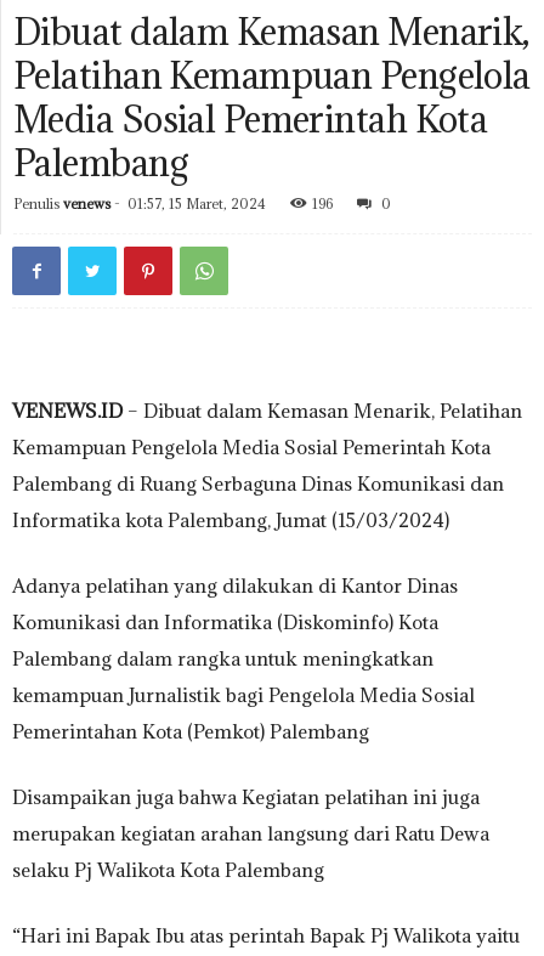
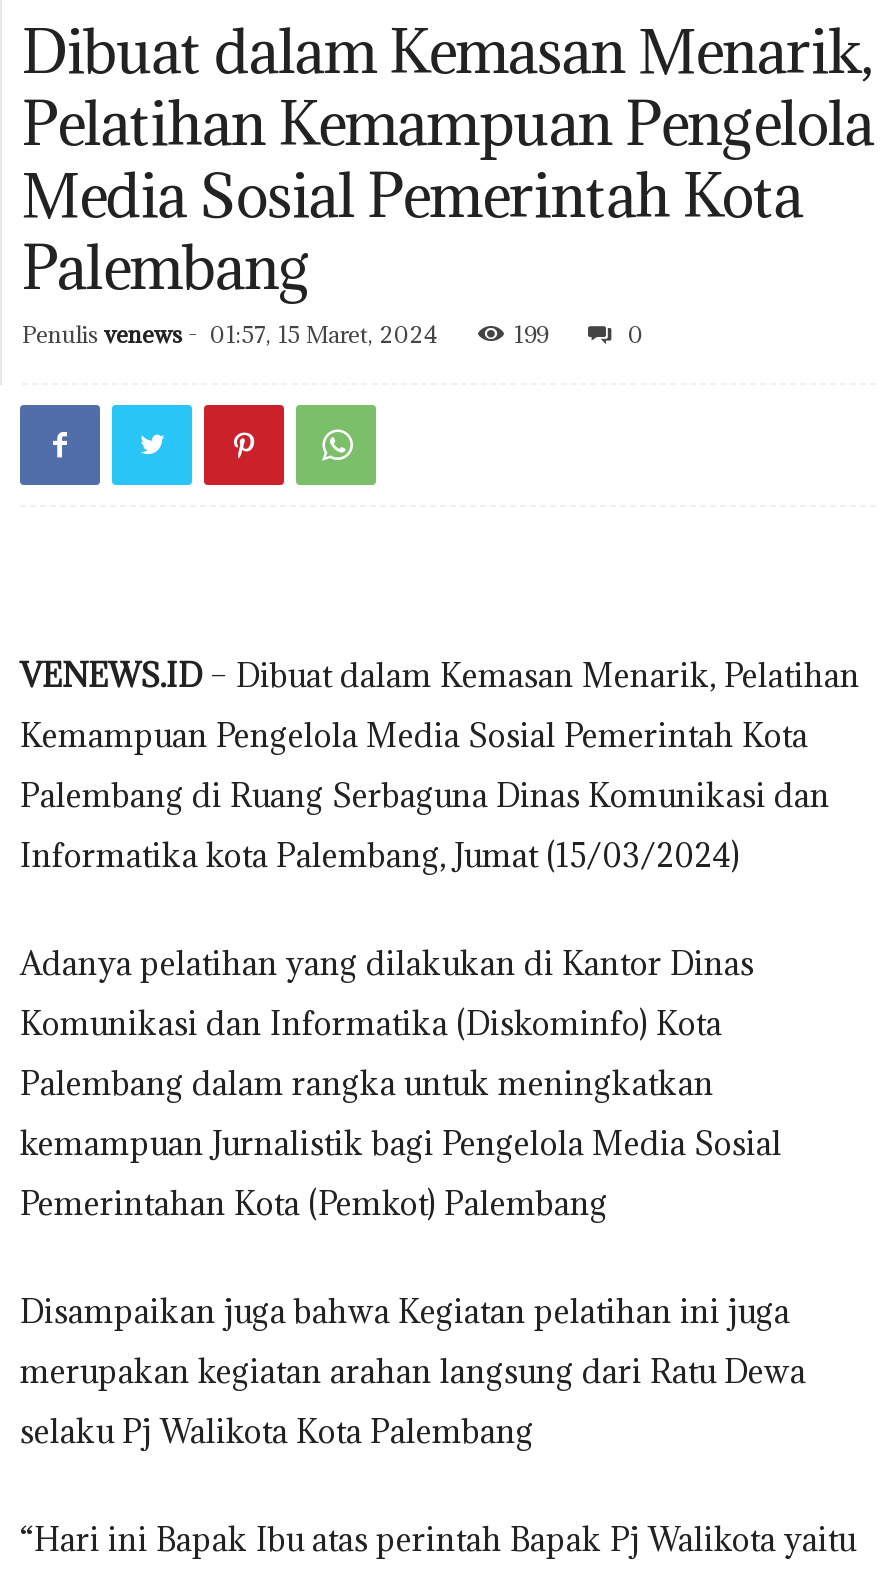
[312,195,333,213] 196 -> [514,320,548,350] 199

